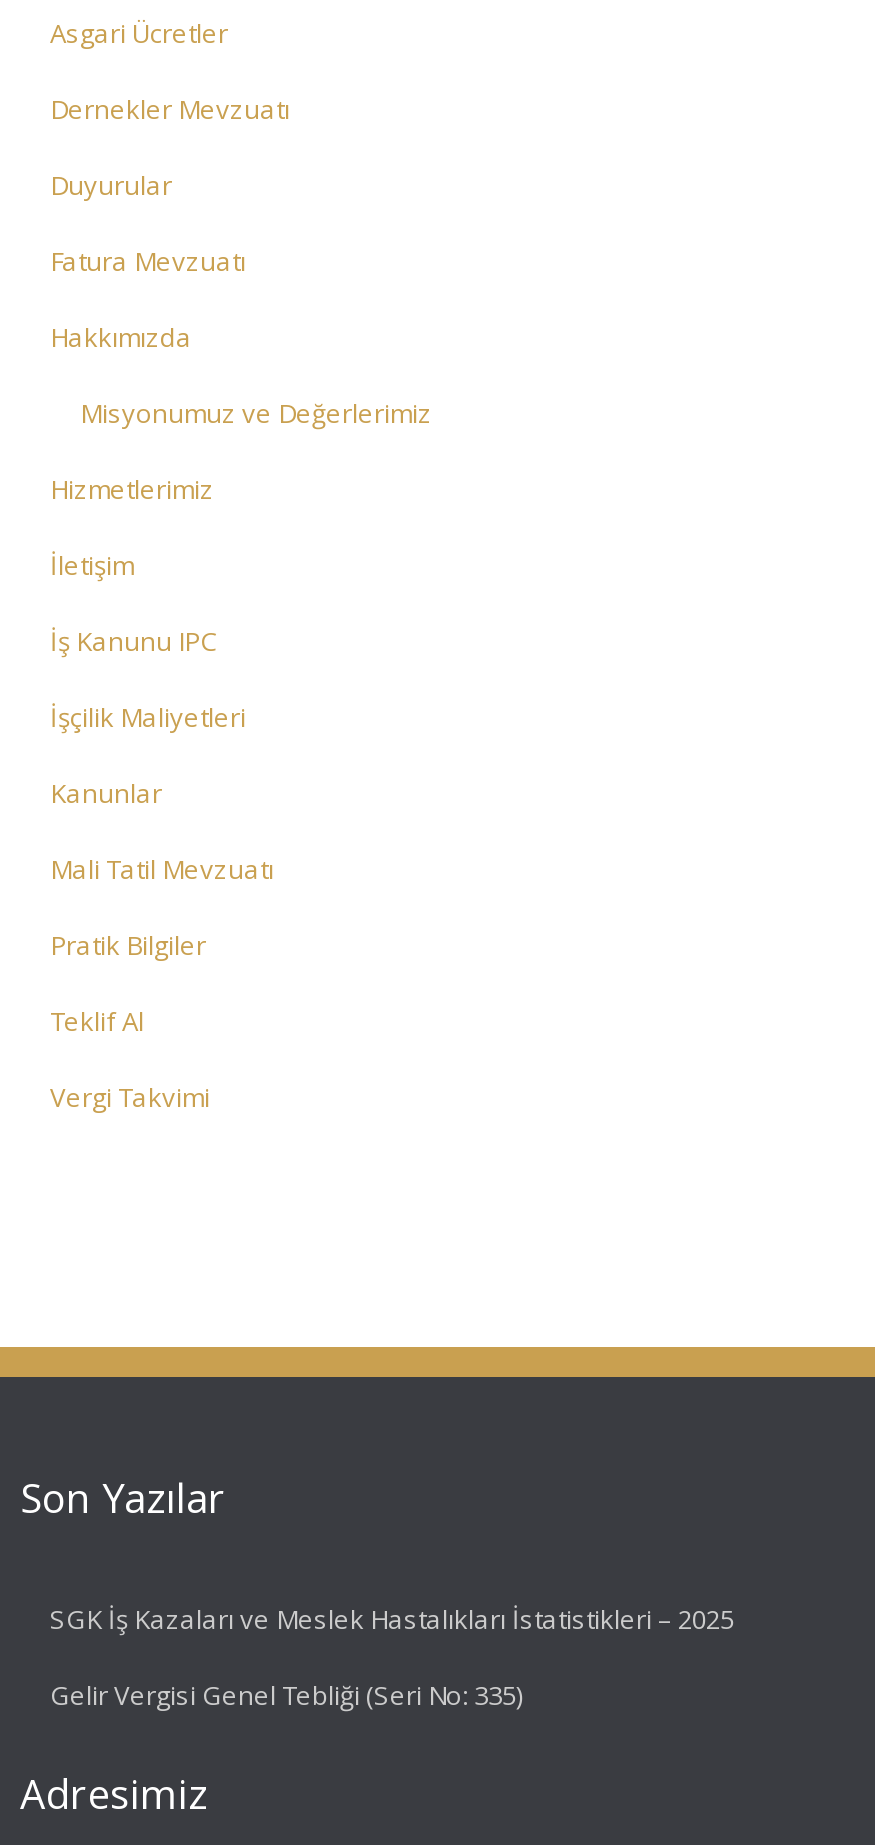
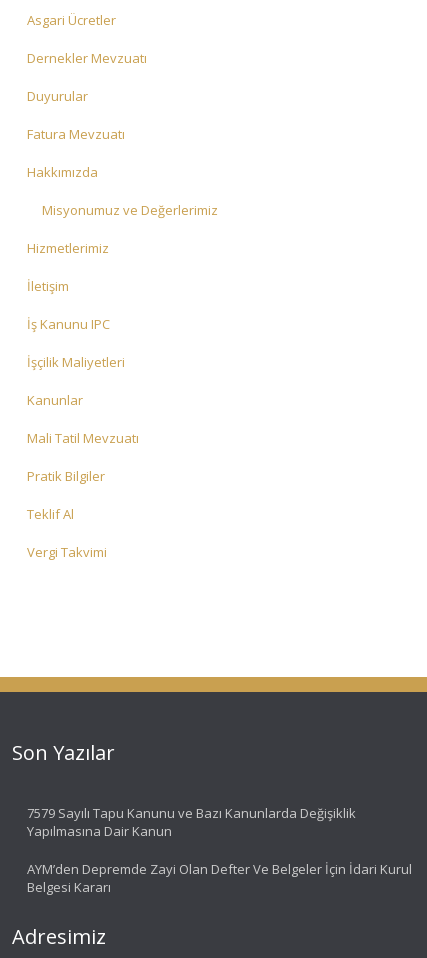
[50,1600,734,1636] SGK İş Kazaları ve Meslek Hastalıkları İstatistikleri – 2025 -> [27,803,356,839] 7579 Sayılı Tapu Kanunu ve Bazı Kanunlarda Değişiklik | Yapılmasına Dair Kanun
[50,1676,522,1712] Gelir Vergisi Genel Tebliği (Seri No: 335) -> [27,859,412,895] AYM’den Depremde Zayi Olan Defter Ve Belgeler İçin İdari Kurul | Belgesi Kararı

